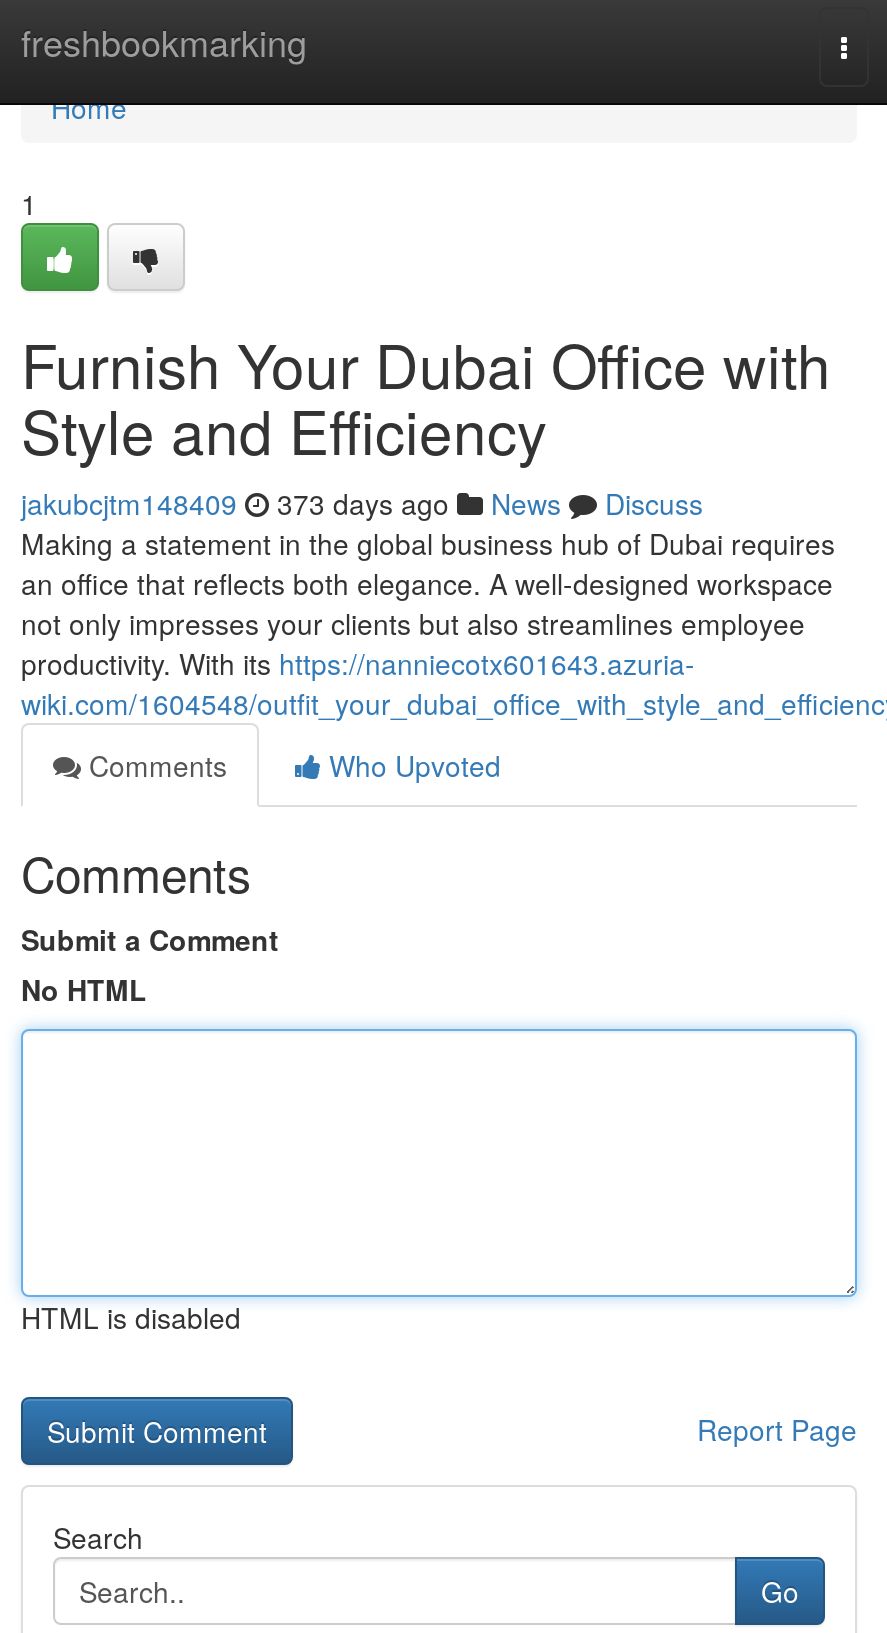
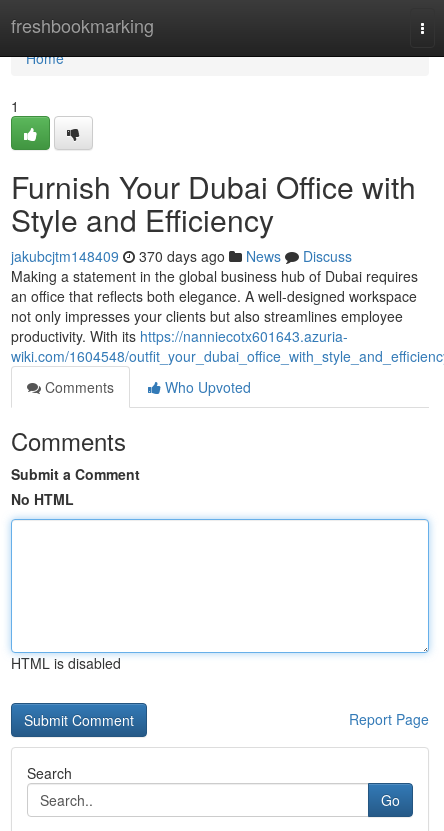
[21,483,703,523] jakubcjtm148409 373 days ago News Discuss -> [11,246,352,266] jakubcjtm148409 370 days ago News Discuss

